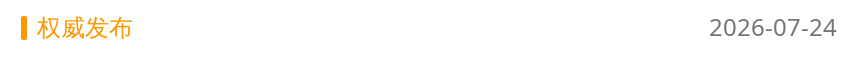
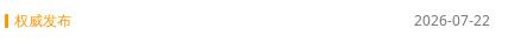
[709,10,837,44] 2026-07-24 -> [414,10,490,30] 2026-07-22

